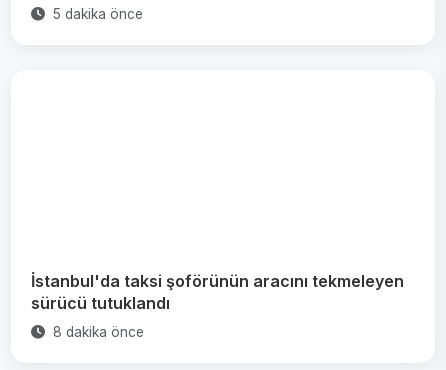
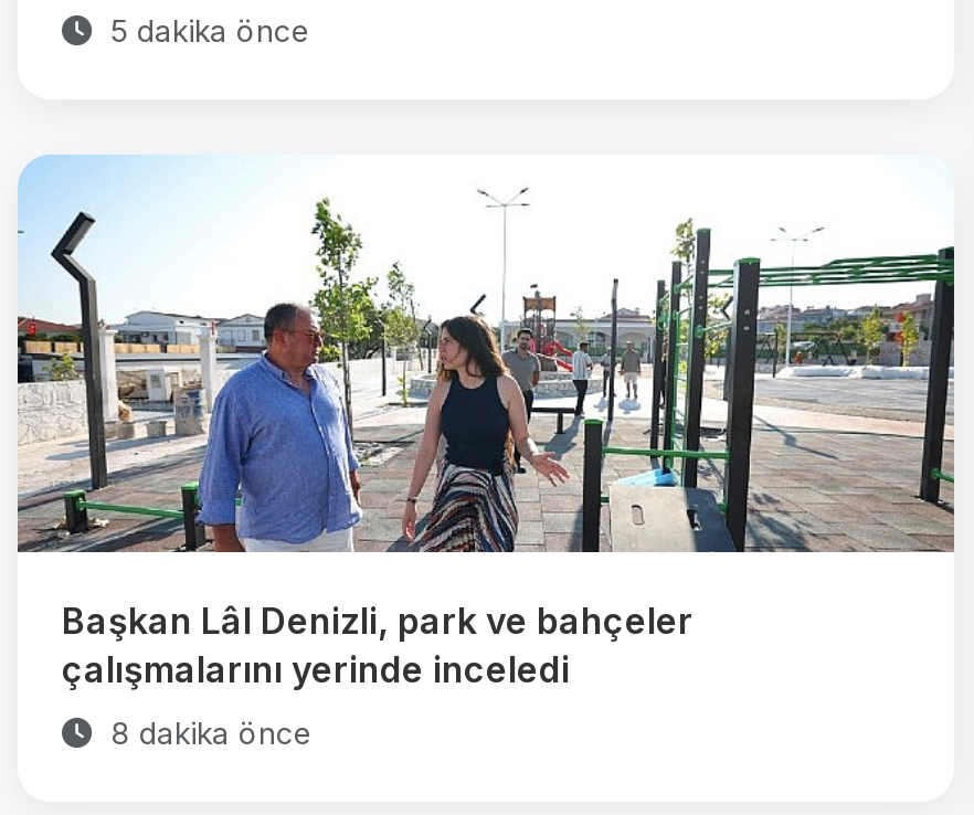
none -> [15,155,956,554] [image]
[31,271,404,313] İstanbul'da taksi şoförünün aracını tekmeleyen | sürücü tutuklandı -> [62,599,694,691] Başkan Lâl Denizli, park ve bahçeler | çalışmalarını yerinde inceledi

